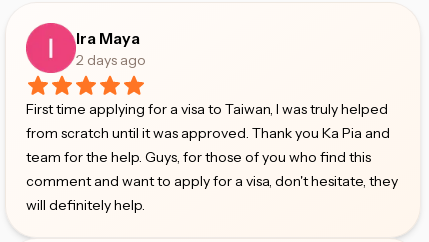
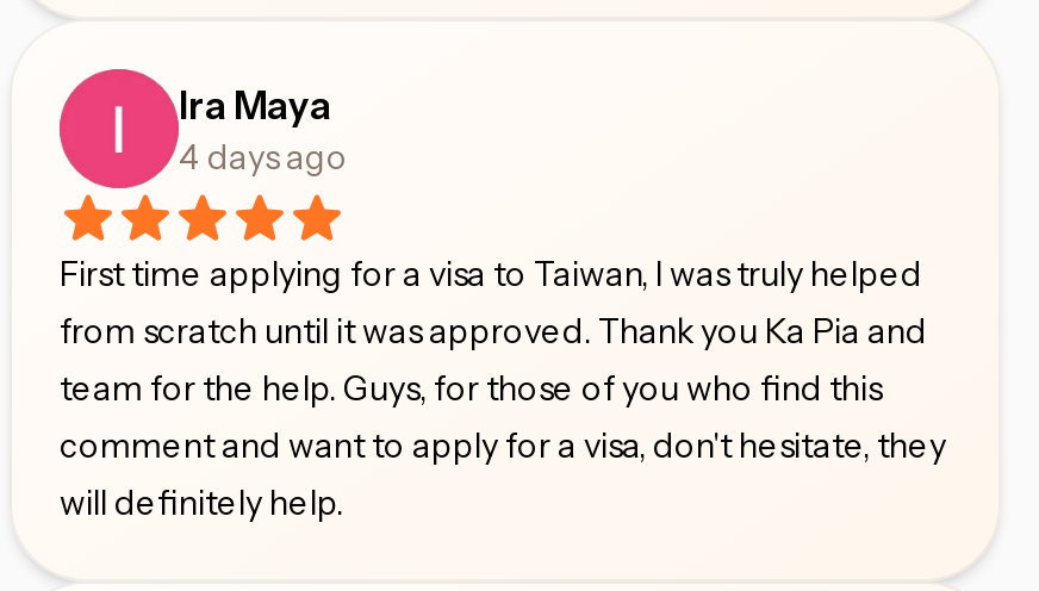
[76,51,146,69] 2 days ago -> [179,136,348,179] 4 days ago

